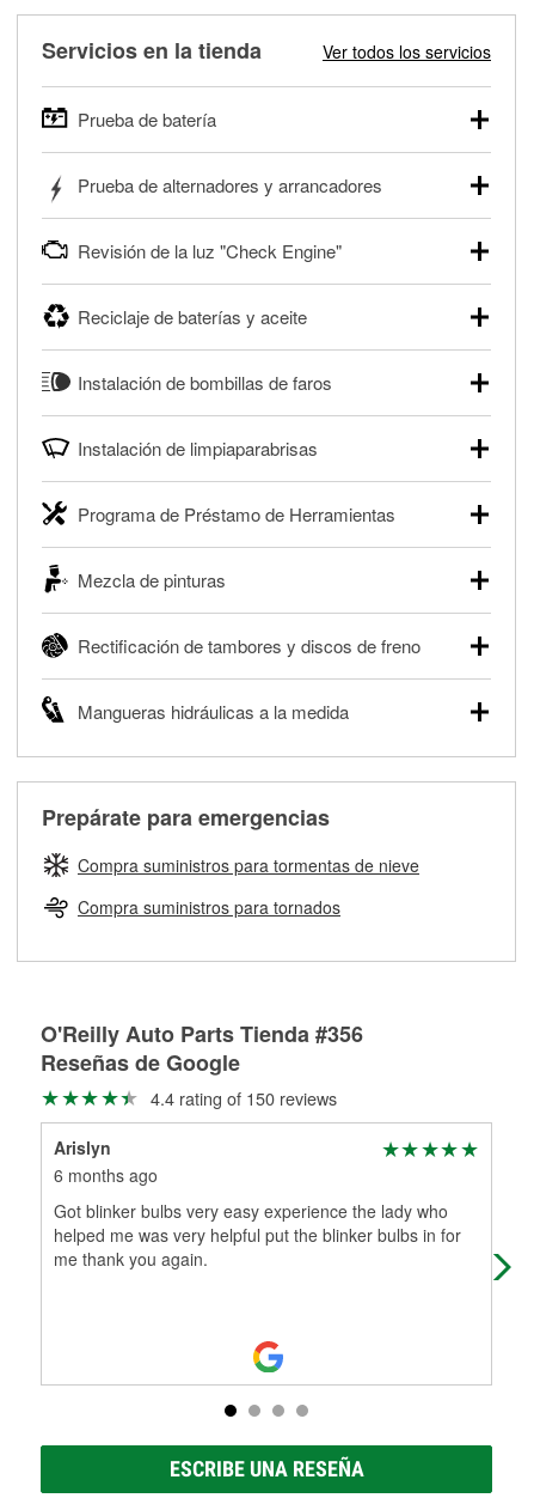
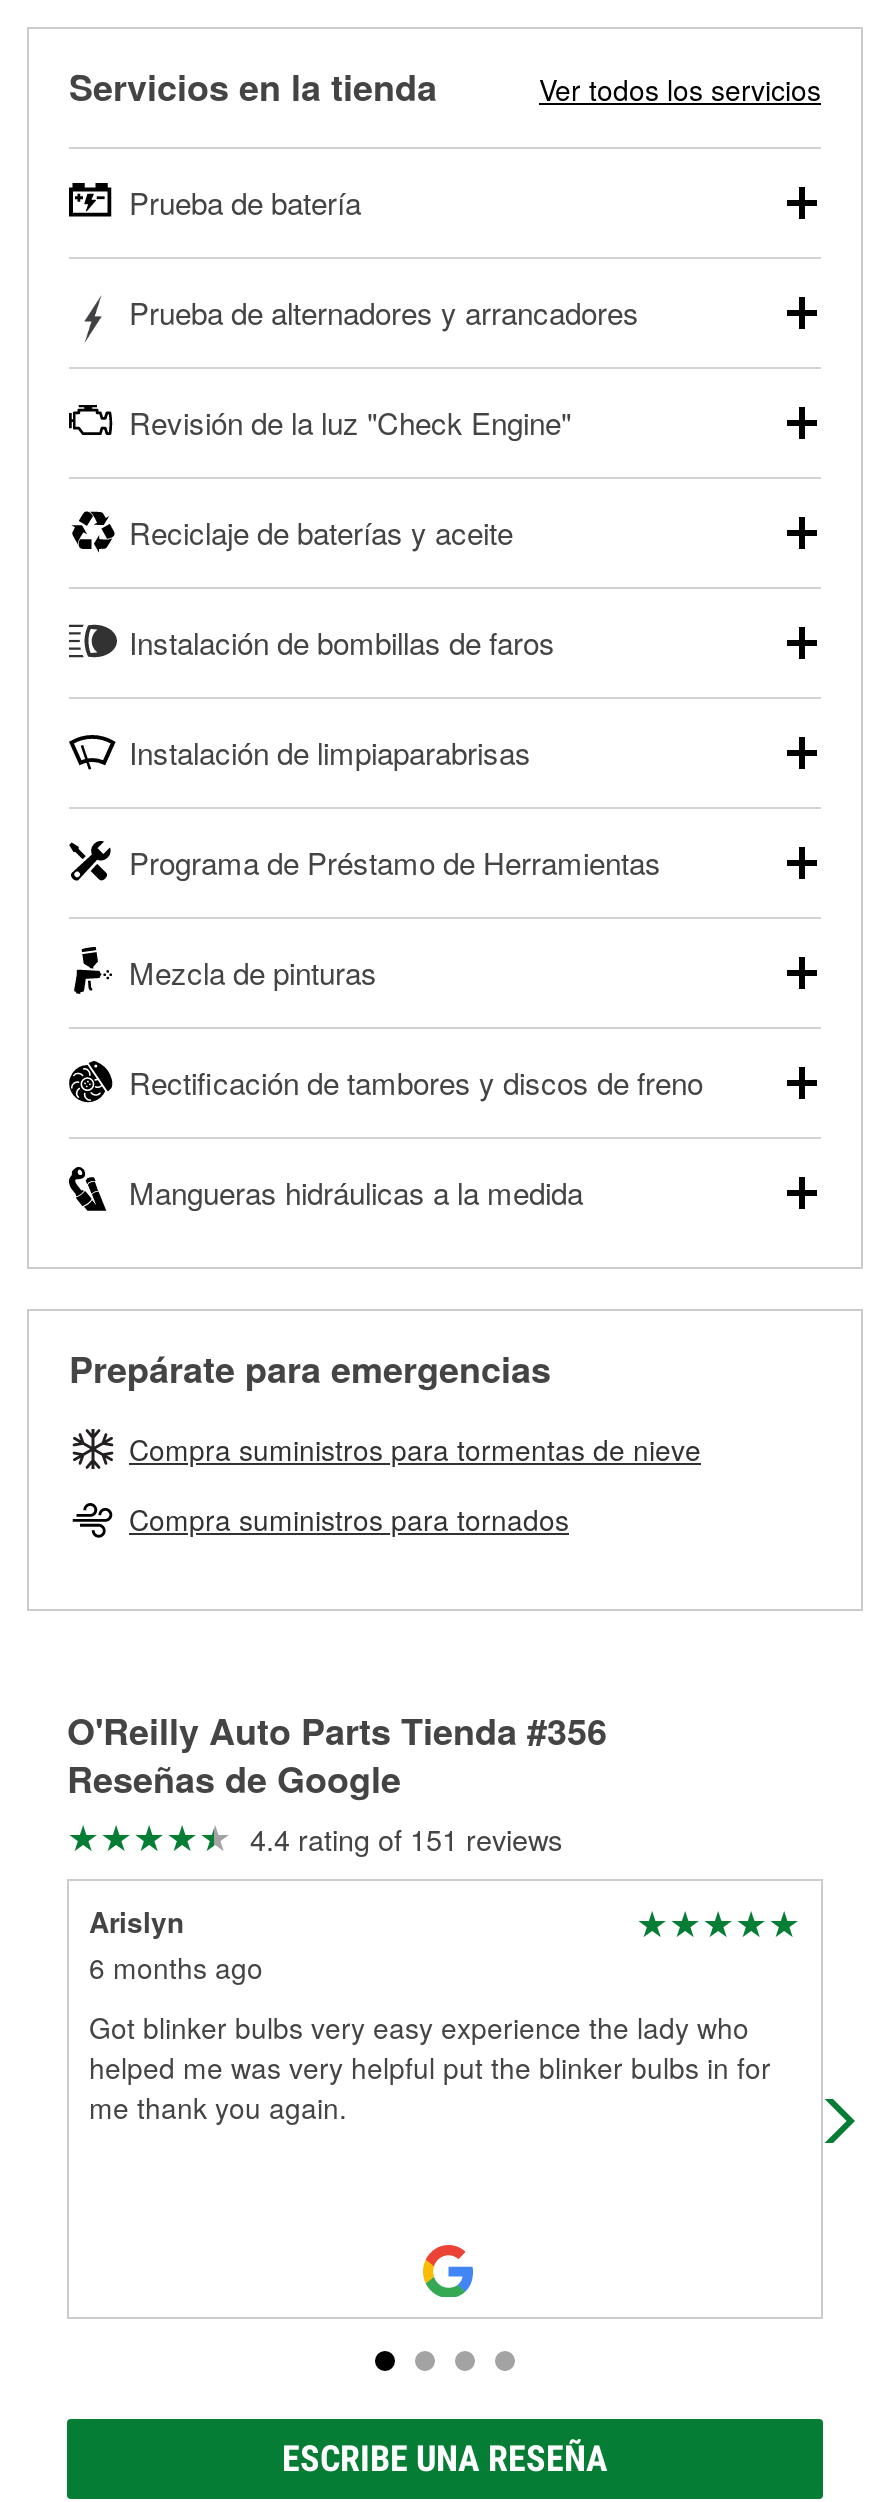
[145,1085,336,1110] 4.4 rating of 150 reviews -> [242,1817,562,1859] 4.4 rating of 151 reviews

